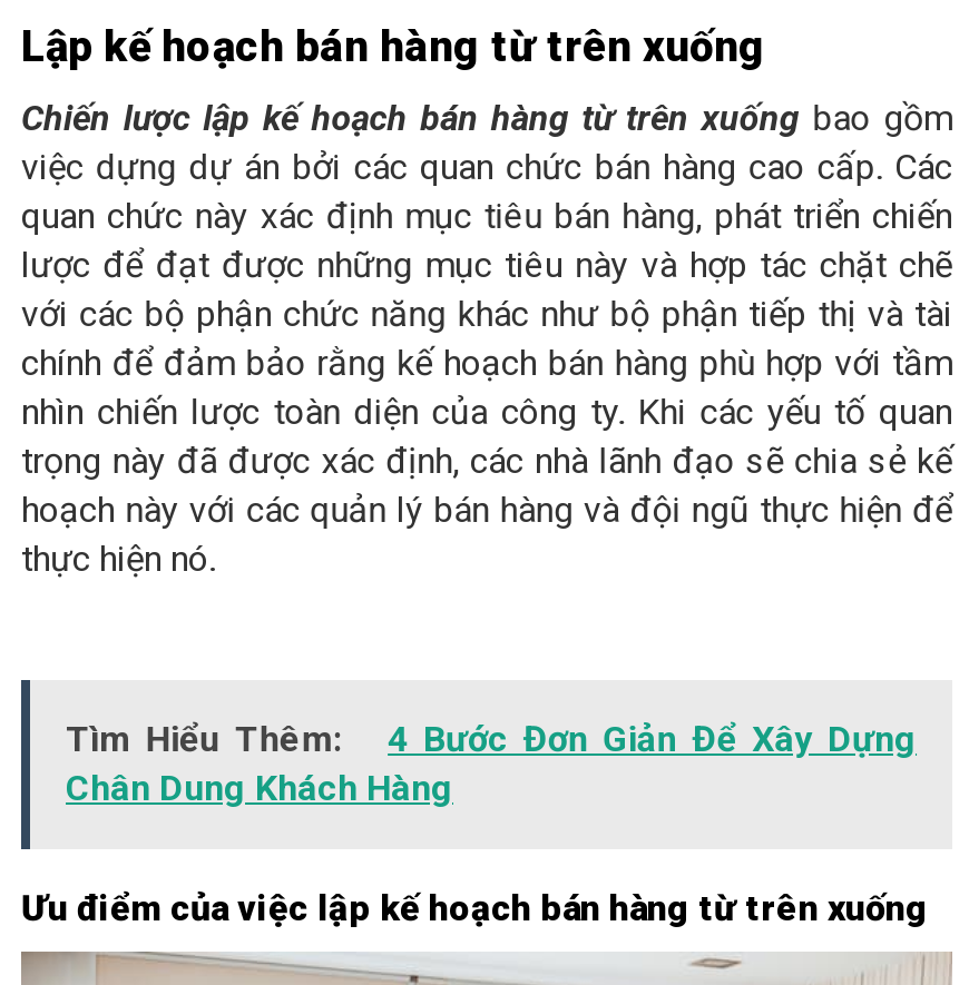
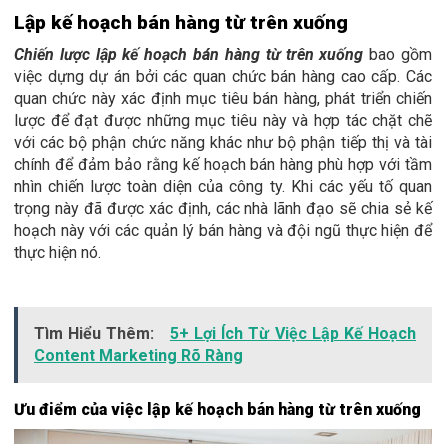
[66,718,917,809] Tìm Hiểu Thêm: | 4 Bước Đơn Giản Để Xây Dựng | Chân Dung Khách Hàng -> [34,324,416,365] Tìm Hiểu Thêm: 5+ Lợi Ích Từ Việc Lập Kế Hoạch | Content Marketing Rõ Ràng

